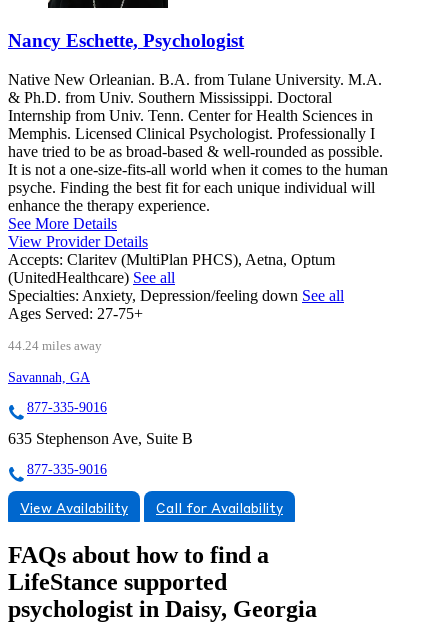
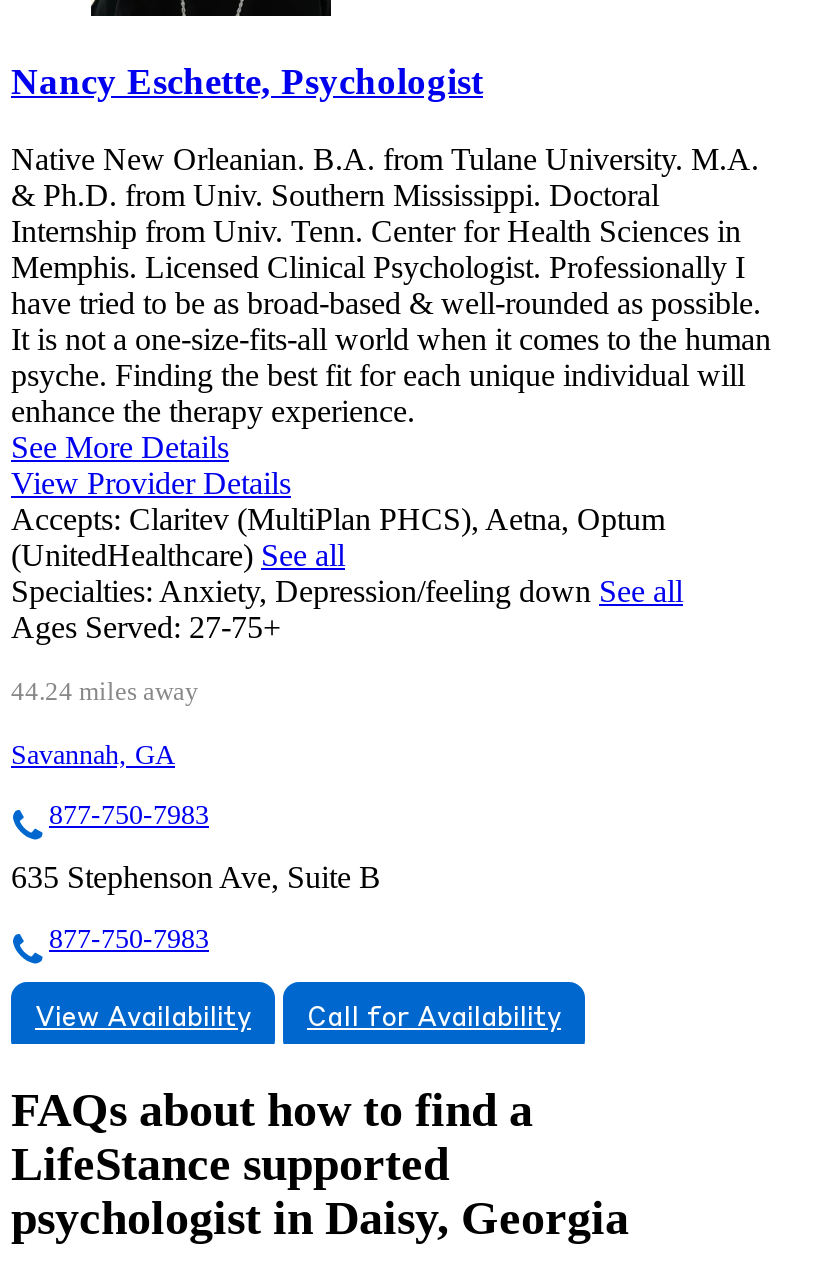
[27,400,107,415] 877-335-9016 -> [49,800,209,830] 877-750-7983
[27,462,107,477] 877-335-9016 -> [49,924,209,954] 877-750-7983

